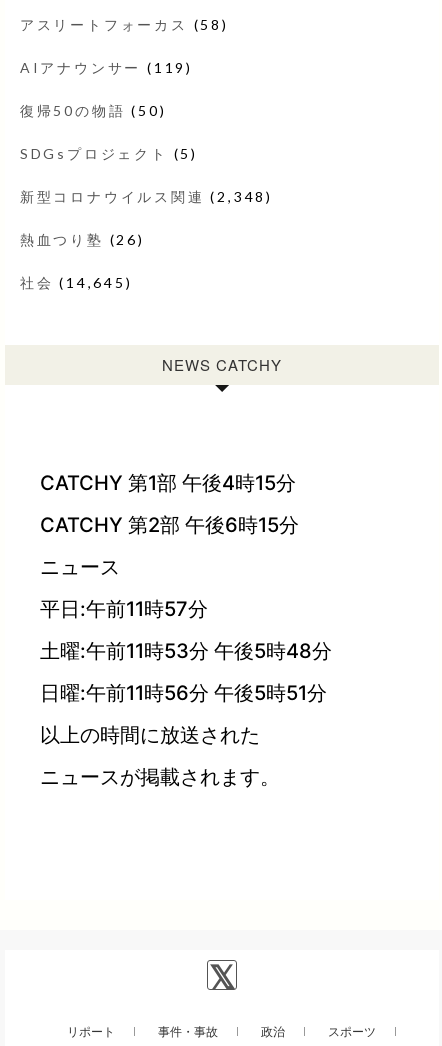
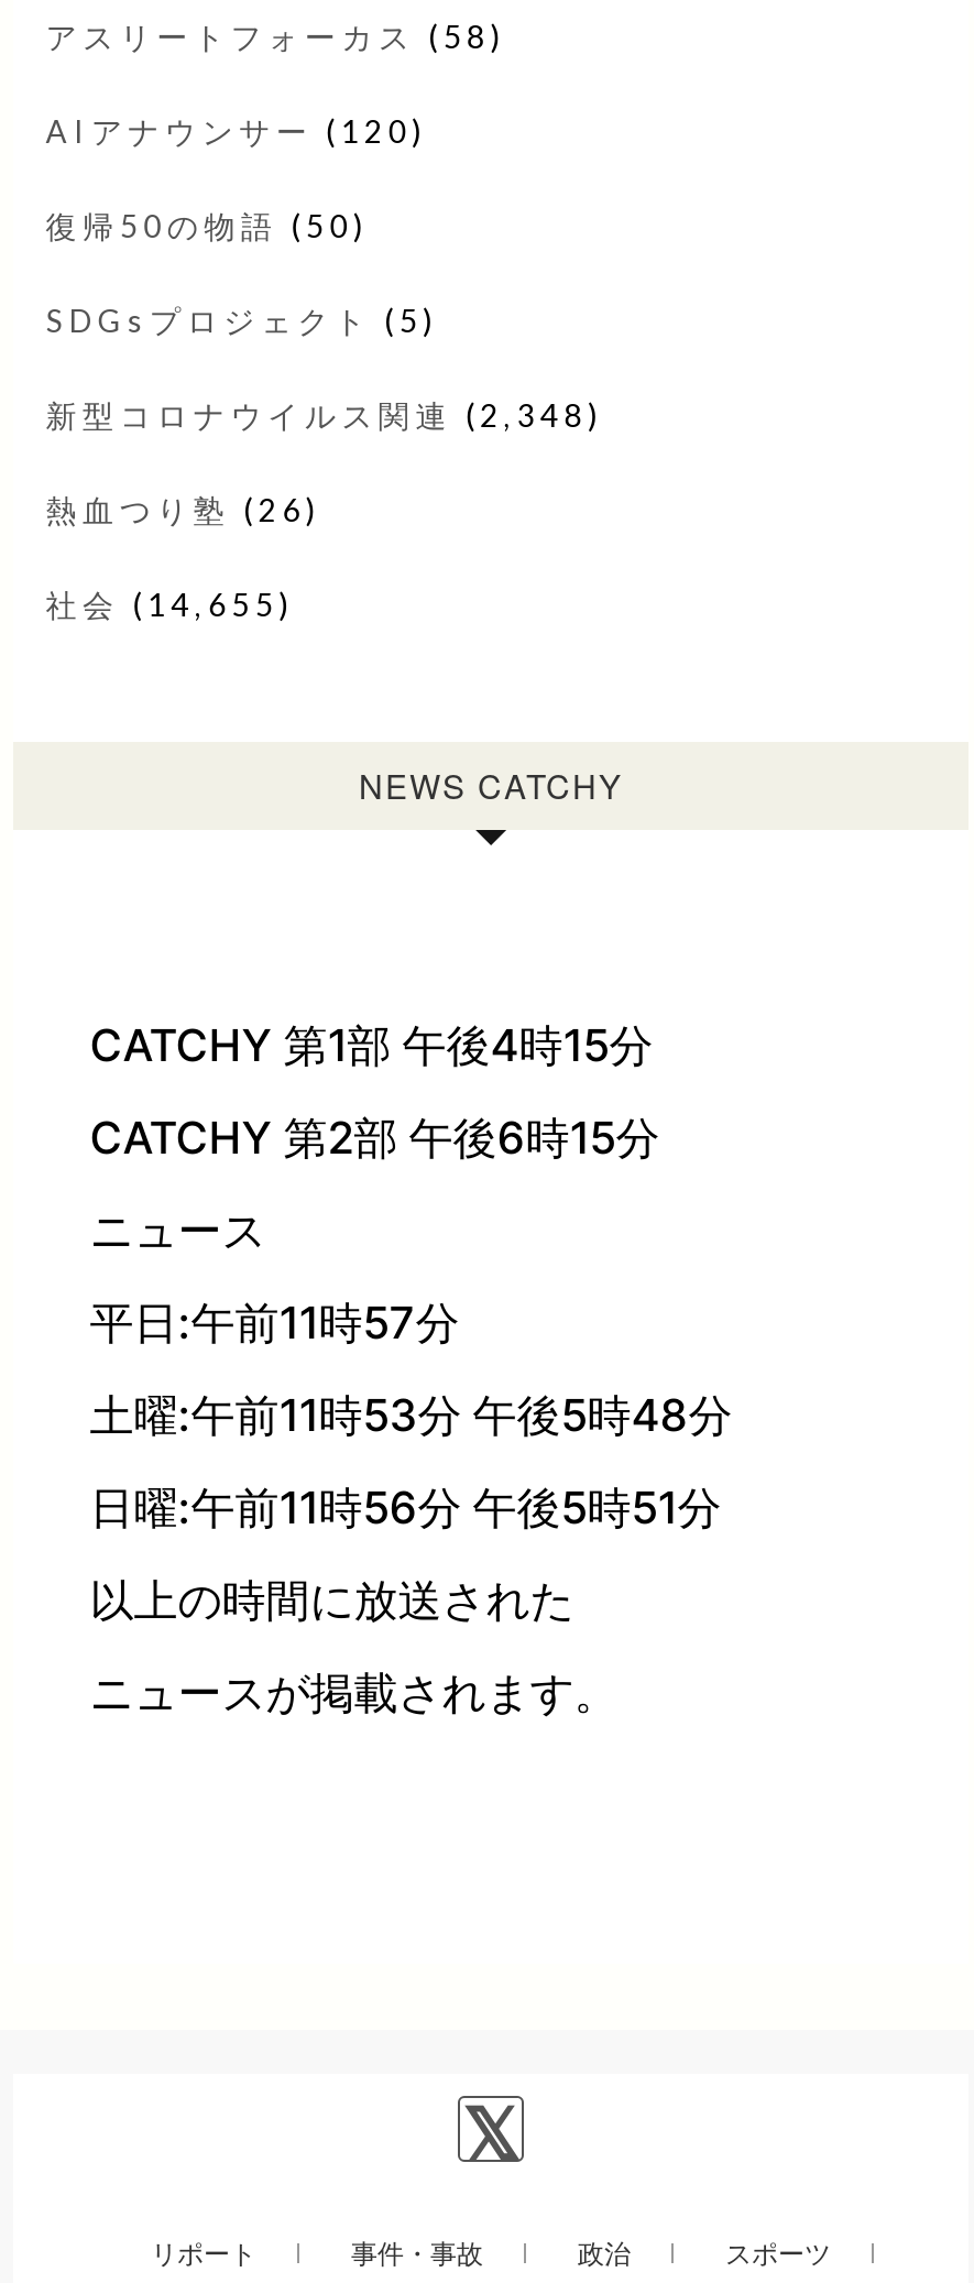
[20,59,193,76] AIアナウンサー(119) -> [46,112,427,149] AIアナウンサー(120)
[20,274,132,291] 社会(14,645) -> [46,585,294,623] 社会(14,655)

